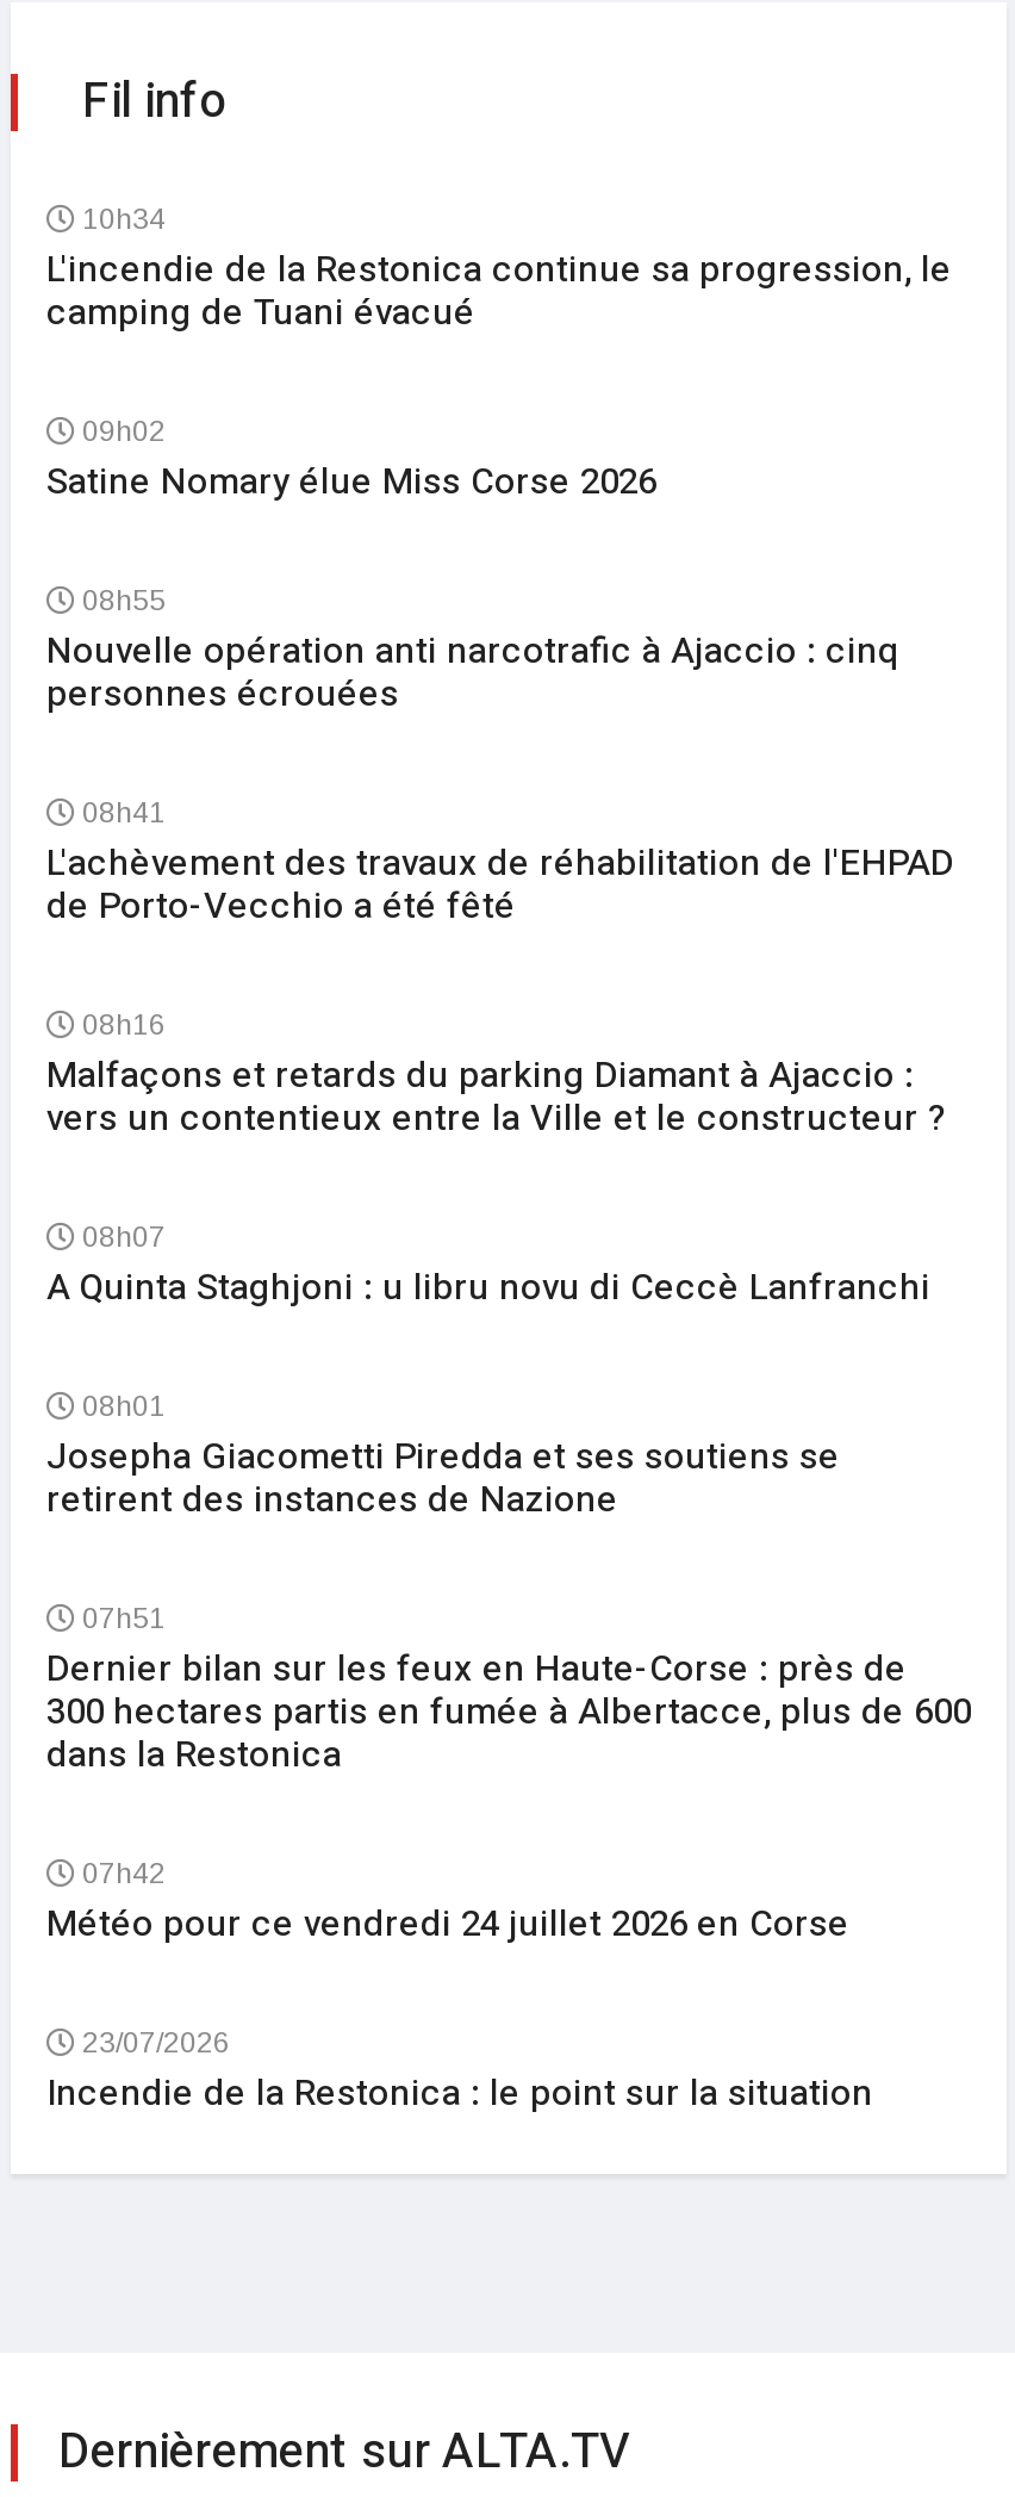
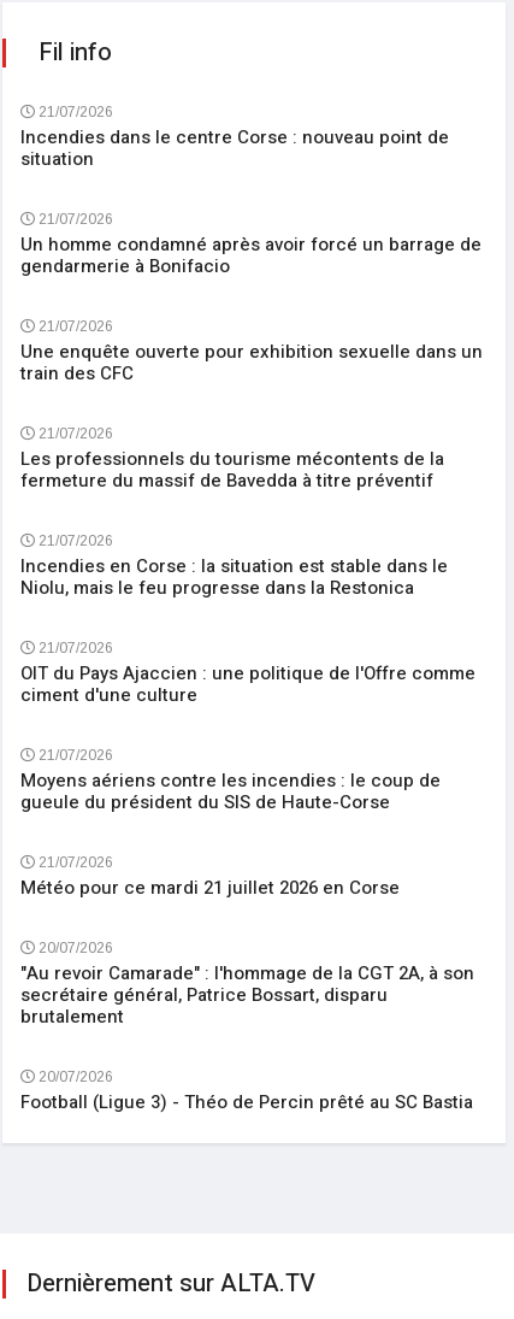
[46,203,952,339] 10h34 | L'incendie de la Restonica continue sa progression, le | camping de Tuani évacué -> [20,104,449,172] 21/07/2026 | Incendies dans le centre Corse : nouveau point de | situation
[46,415,656,508] 09h02 | Satine Nomary élue Miss Corse 2026 -> [20,211,481,280] 21/07/2026 | Un homme condamné après avoir forcé un barrage de | gendarmerie à Bonifacio
[46,584,899,720] 08h55 | Nouvelle opération anti narcotrafic à Ajaccio : cinq | personnes écrouées -> [20,318,483,387] 21/07/2026 | Une enquête ouverte pour exhibition sexuelle dans un | train des CFC
[46,796,954,932] 08h41 | L'achèvement des travaux de réhabilitation de l'EHPAD | de Porto-Vecchio a été fêté -> [20,425,444,494] 21/07/2026 | Les professionnels du tourisme mécontents de la | fermeture du massif de Bavedda à titre préventif
[46,1009,947,1144] 08h16 | Malfaçons et retards du parking Diamant à Ajaccio : | vers un contentieux entre la Ville et le constructeur ? -> [20,533,448,601] 21/07/2026 | Incendies en Corse : la situation est stable dans le | Niolu, mais le feu progresse dans la Restonica
[46,1221,930,1314] 08h07 | A Quinta Staghjoni : u libru novu di Ceccè Lanfranchi -> [20,640,475,708] 21/07/2026 | OIT du Pays Ajaccien : une politique de l'Offre comme | ciment d'une culture
[46,1390,840,1526] 08h01 | Josepha Giacometti Piredda et ses soutiens se | retirent des instances de Nazione -> [20,747,441,816] 21/07/2026 | Moyens aériens contre les incendies : le coup de | gueule du président du SIS de Haute-Corse
[46,1602,971,1781] 07h51 | Dernier bilan sur les feux en Haute-Corse : près de | 300 hectares partis en fumée à Albertacce, plus de 600 | dans la Restonica -> [20,854,400,901] 21/07/2026 | Météo pour ce mardi 21 juillet 2026 en Corse
[46,1857,849,1950] 07h42 | Météo pour ce vendredi 24 juillet 2026 en Corse -> [20,940,474,1030] 20/07/2026 | "Au revoir Camarade" : l'hommage de la CGT 2A, à son | secrétaire général, Patrice Bossart, disparu | brutalement
[46,2026,873,2119] 23/07/2026 | Incendie de la Restonica : le point sur la situation -> [20,1069,473,1116] 20/07/2026 | Football (Ligue 3) - Théo de Percin prêté au SC Bastia

